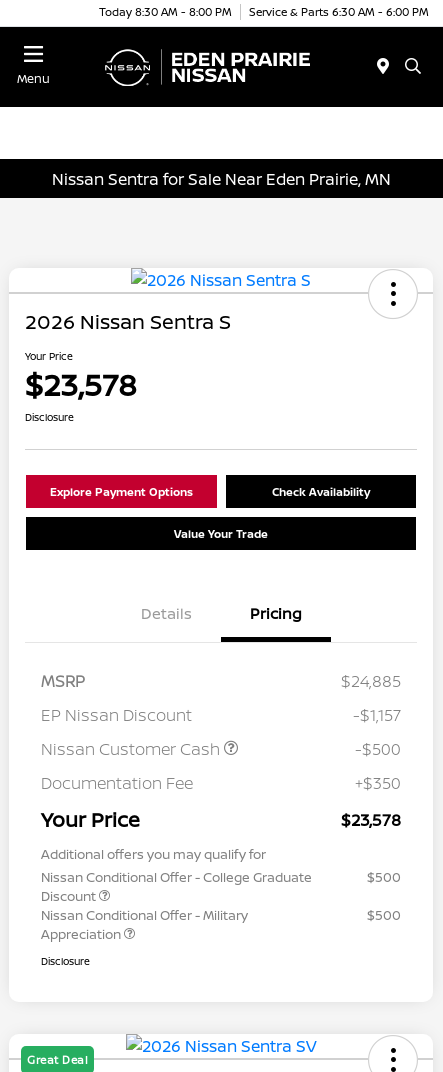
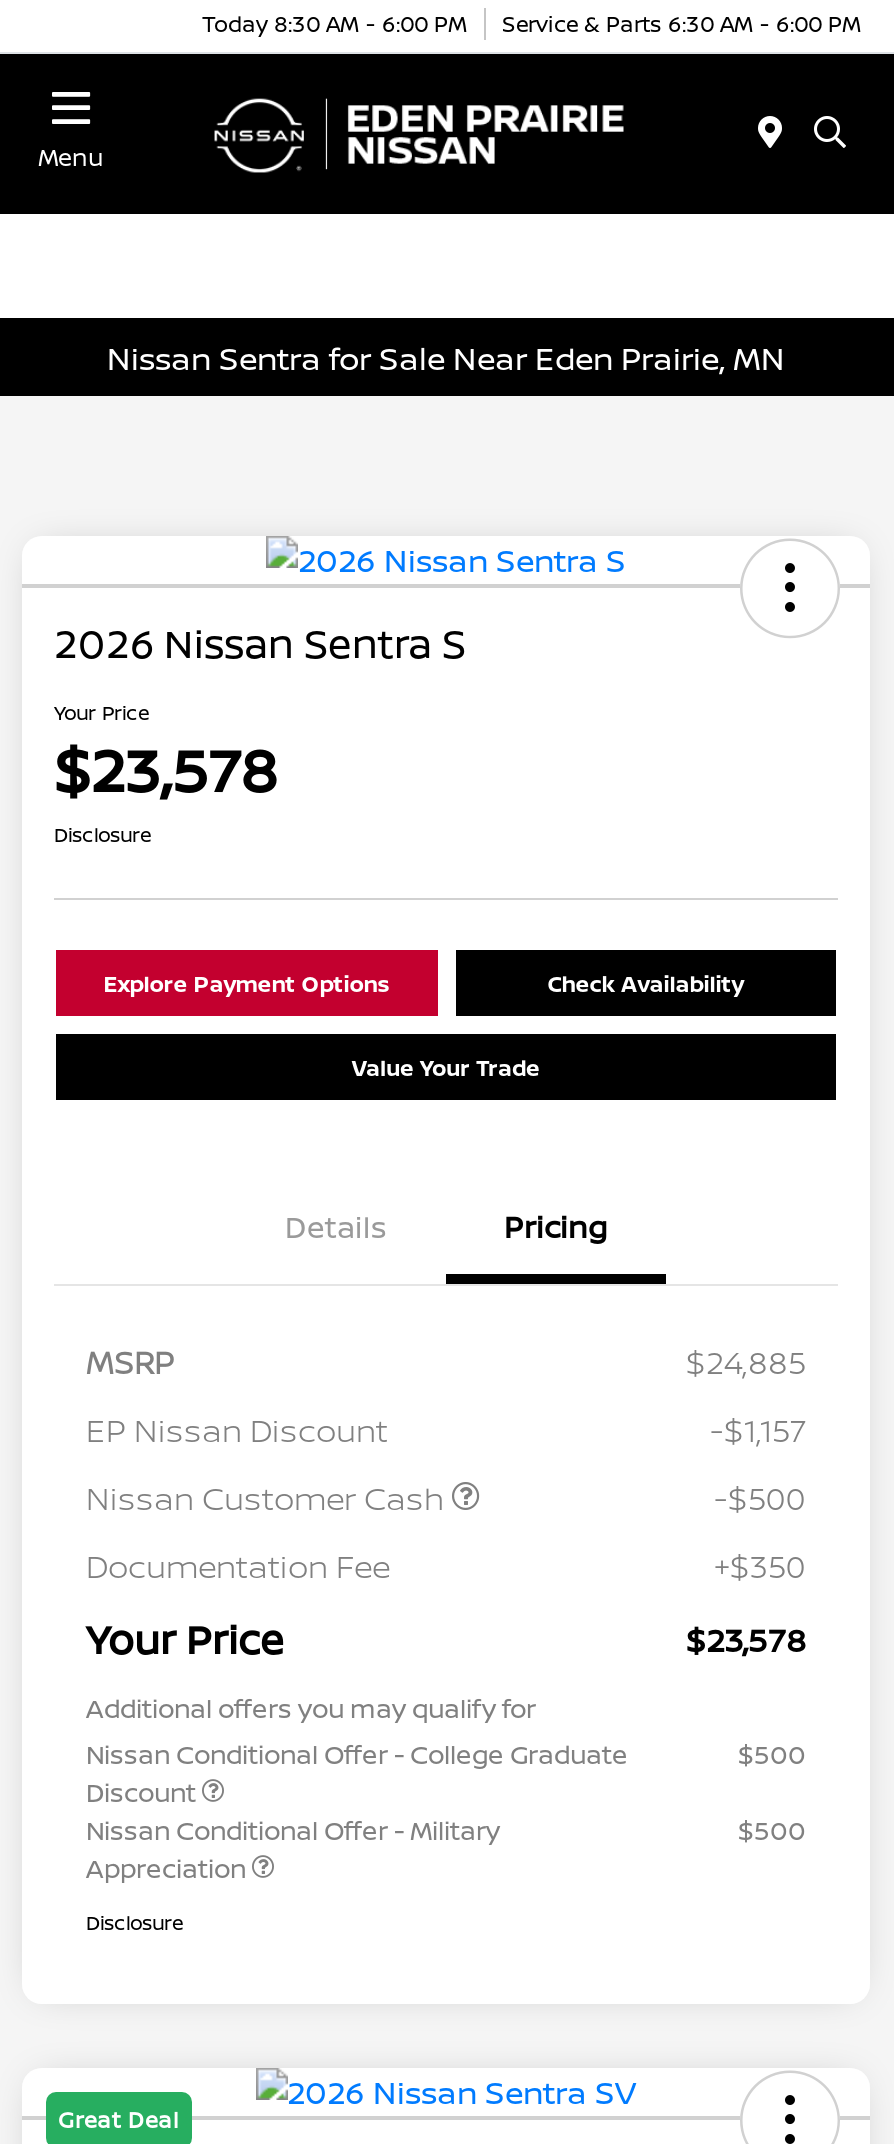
[99,3,429,18] Today 8:30 AM - 8:00 PM Service & Parts 6:30 AM - 6:00 PM -> [202,7,862,37] Today 8:30 AM - 6:00 PM Service & Parts 6:30 AM - 6:00 PM

